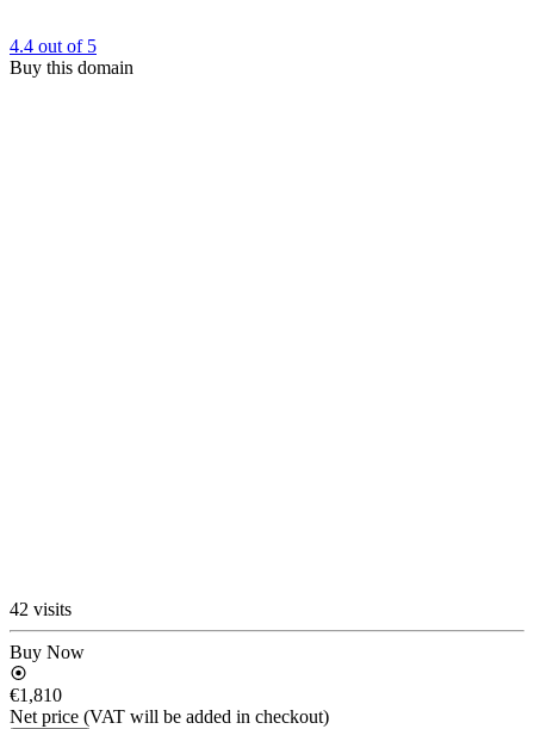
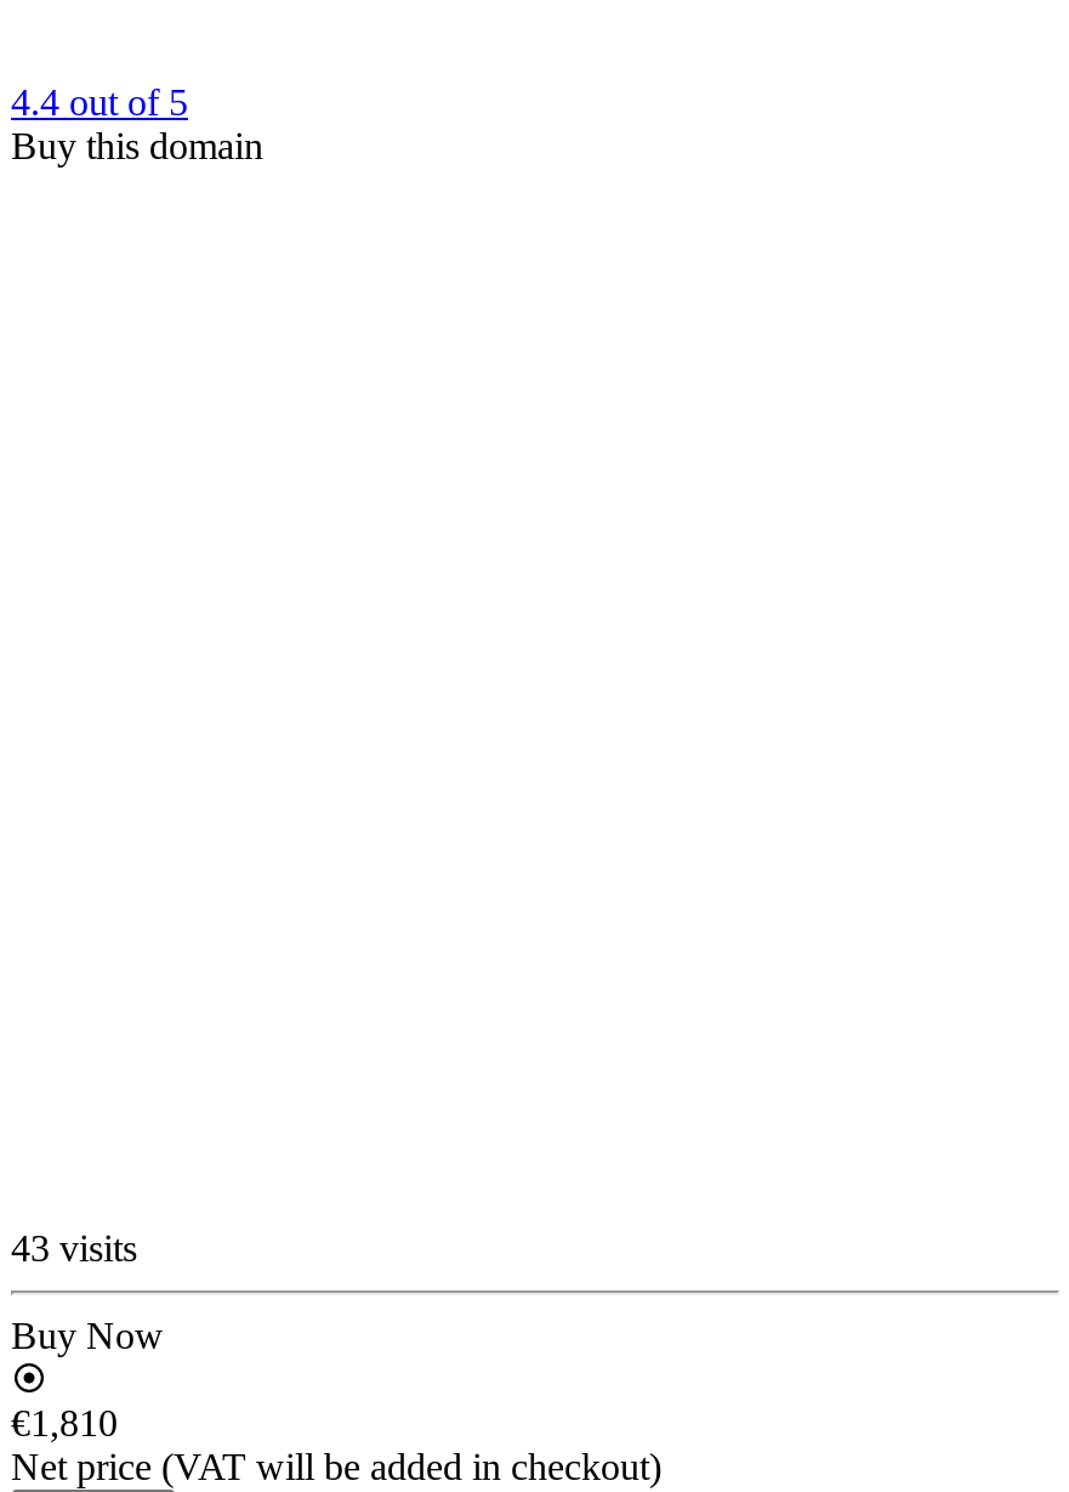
[10,598,72,619] 42 visits -> [11,1226,137,1268] 43 visits

